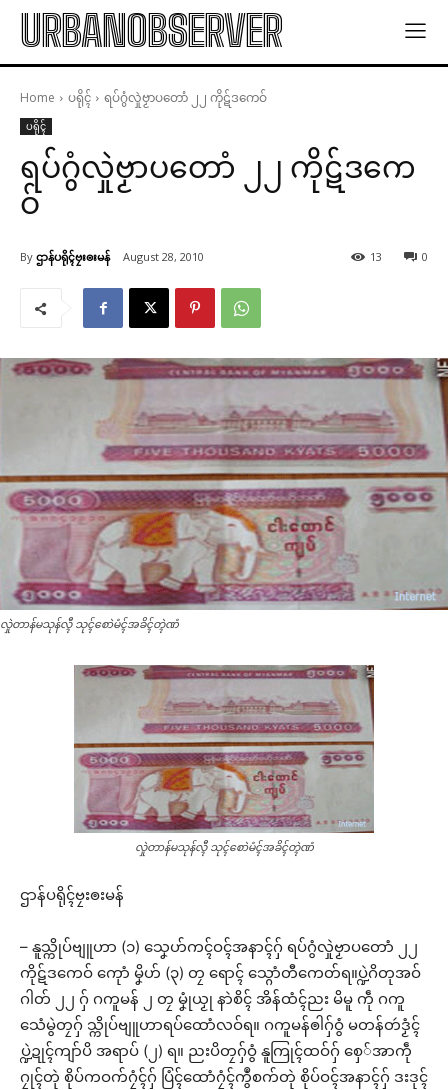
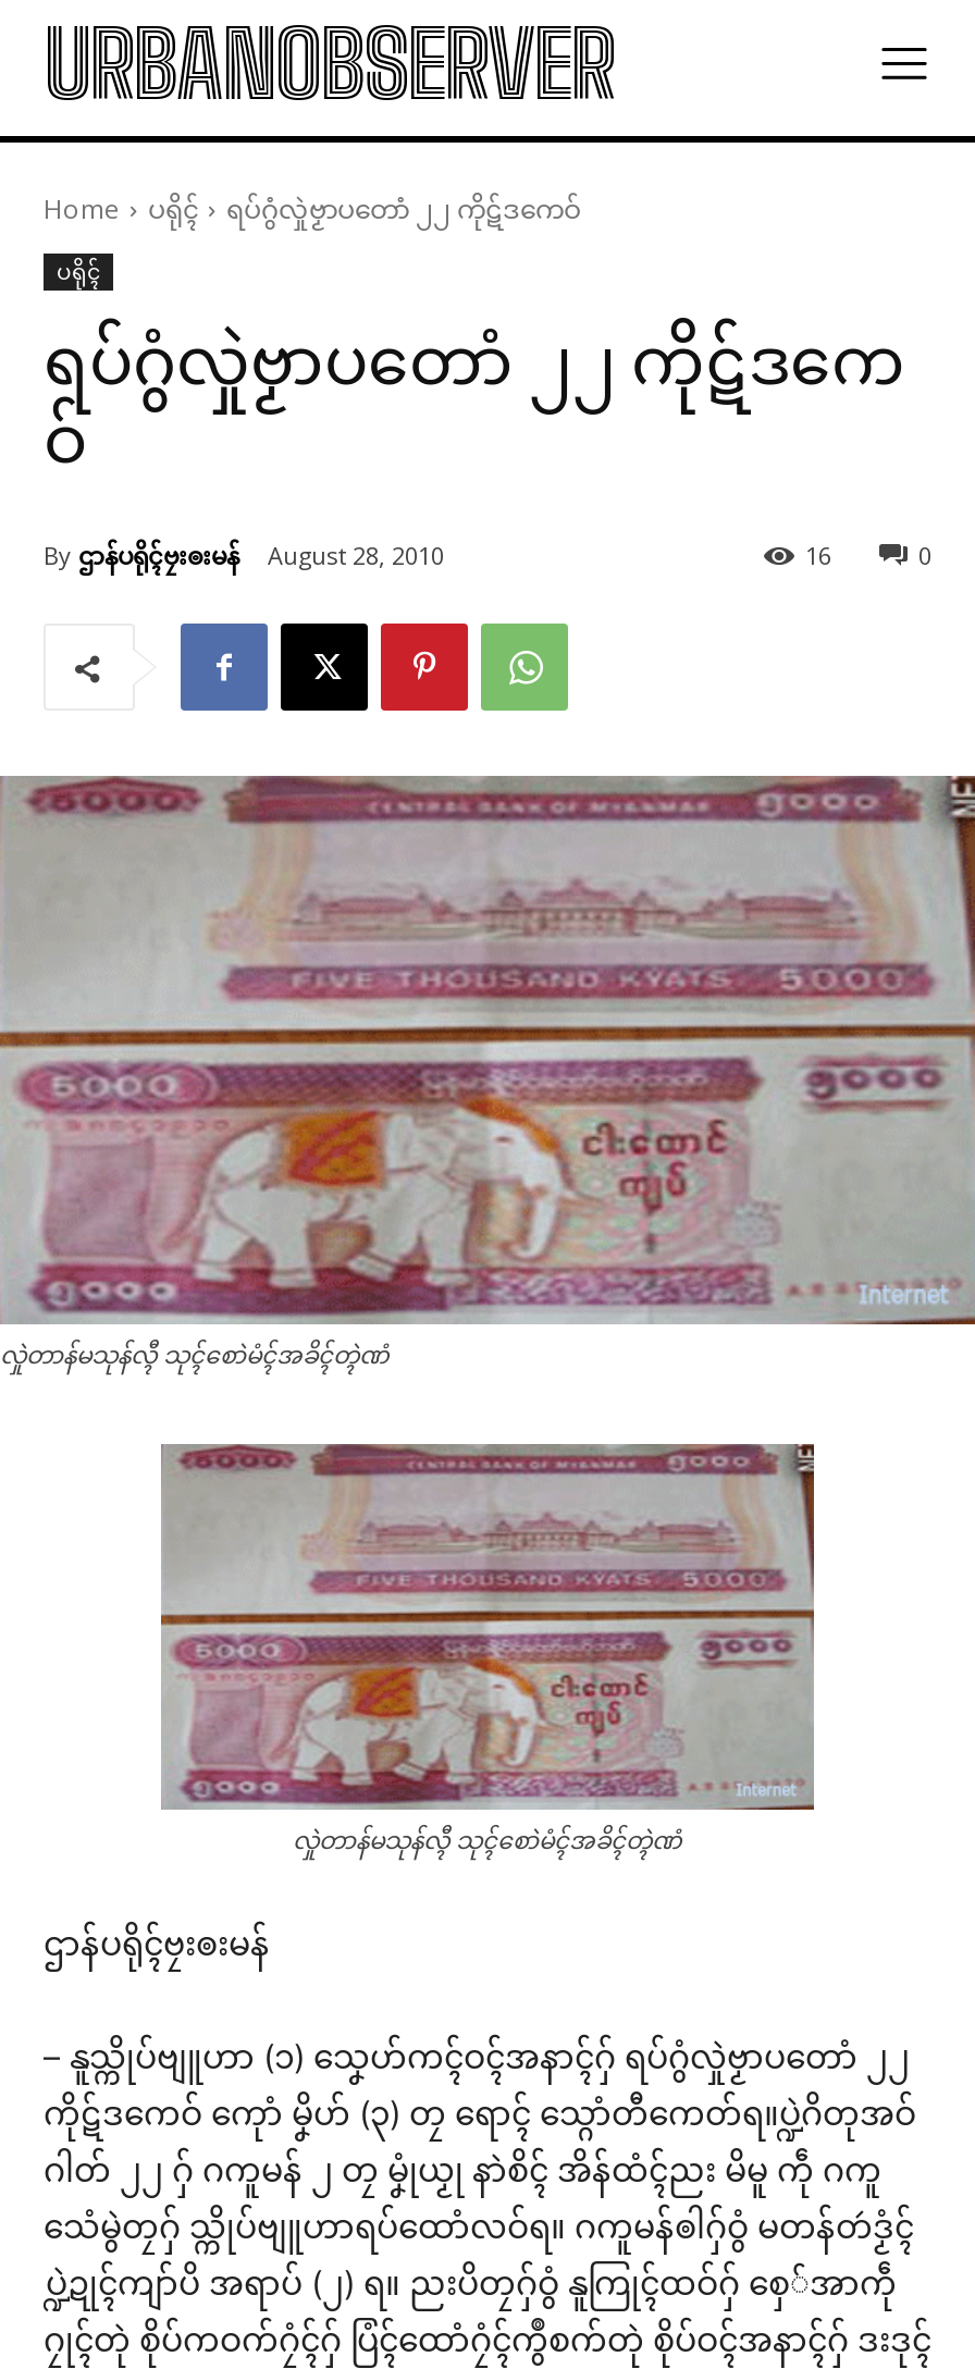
[370,249,382,264] 13 -> [805,539,831,572] 16

